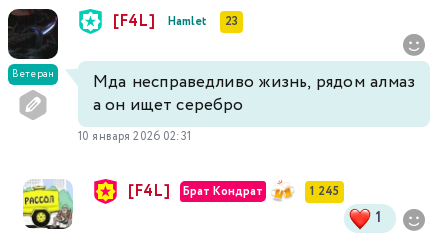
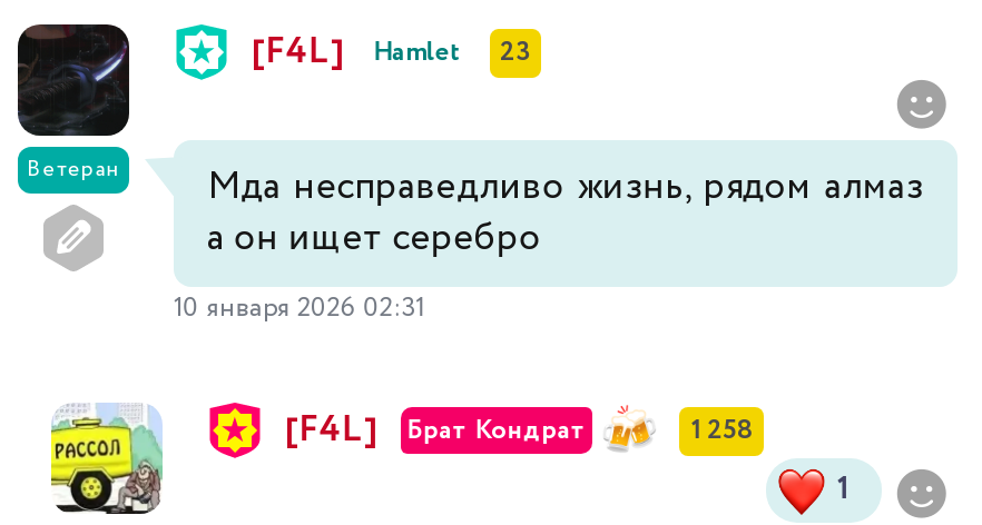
[310,183,339,200] 1 245 -> [691,411,753,449] 1 258

